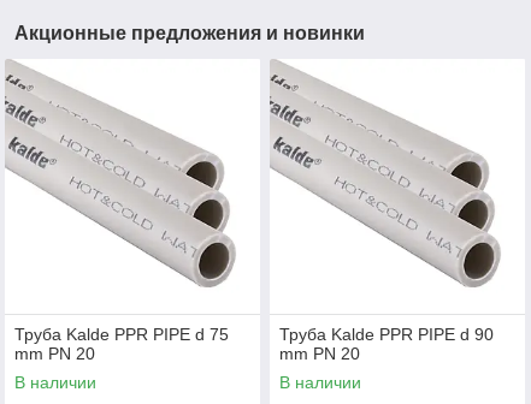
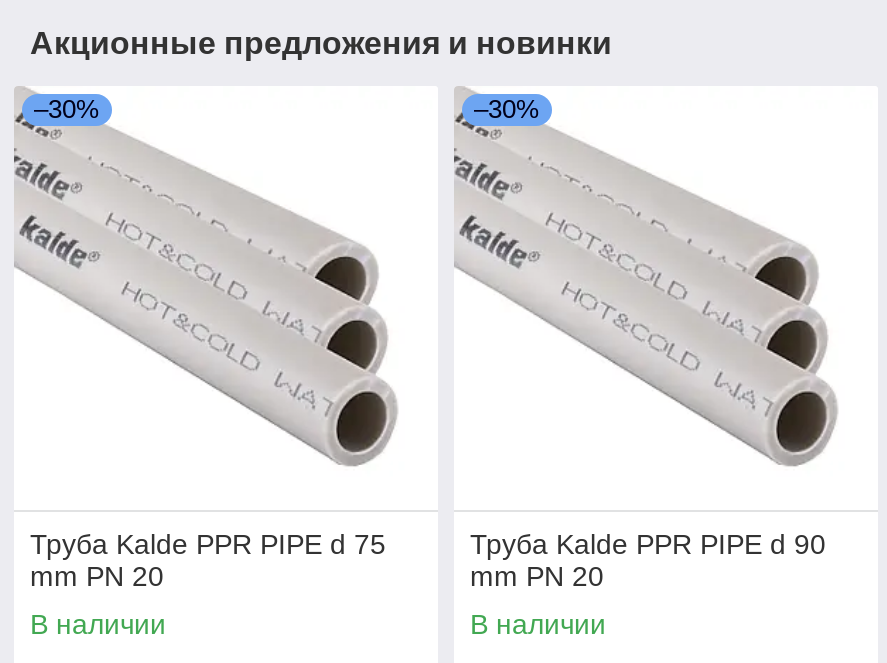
none -> [34,95,100,125] –30%
none -> [474,95,540,125] –30%

